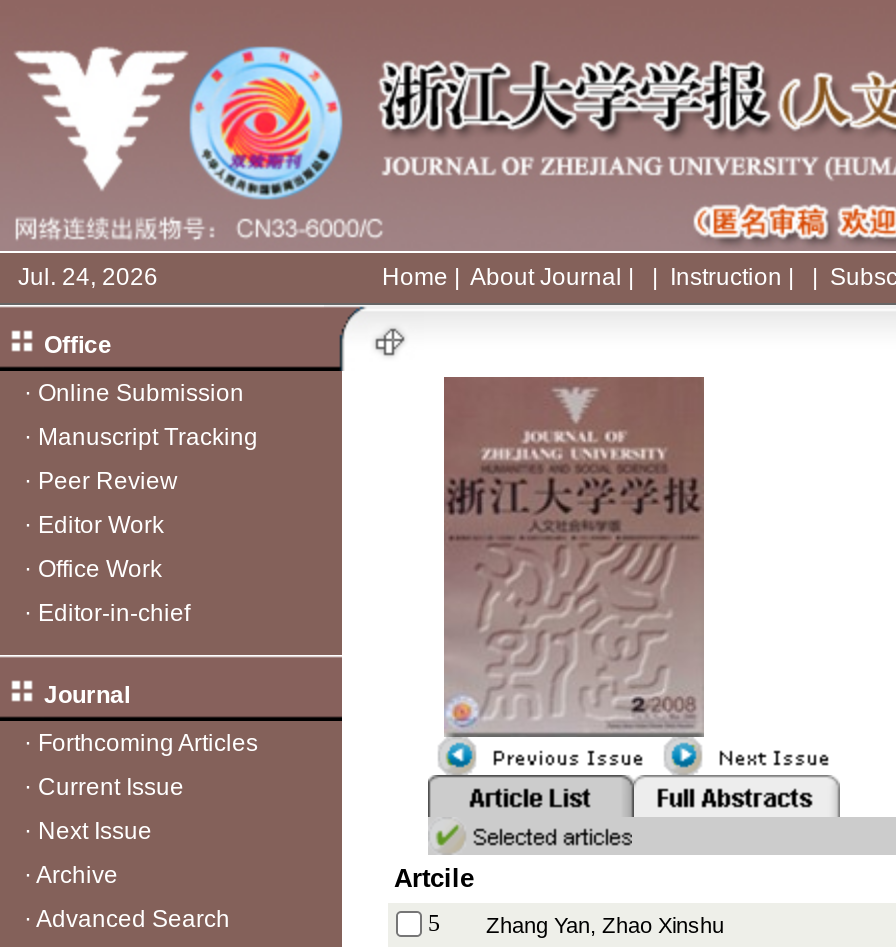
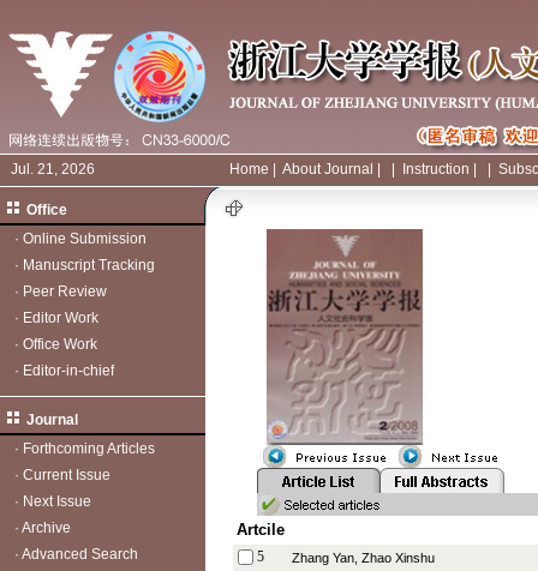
[18,263,158,291] Jul. 24, 2026 -> [11,161,95,178] Jul. 21, 2026

